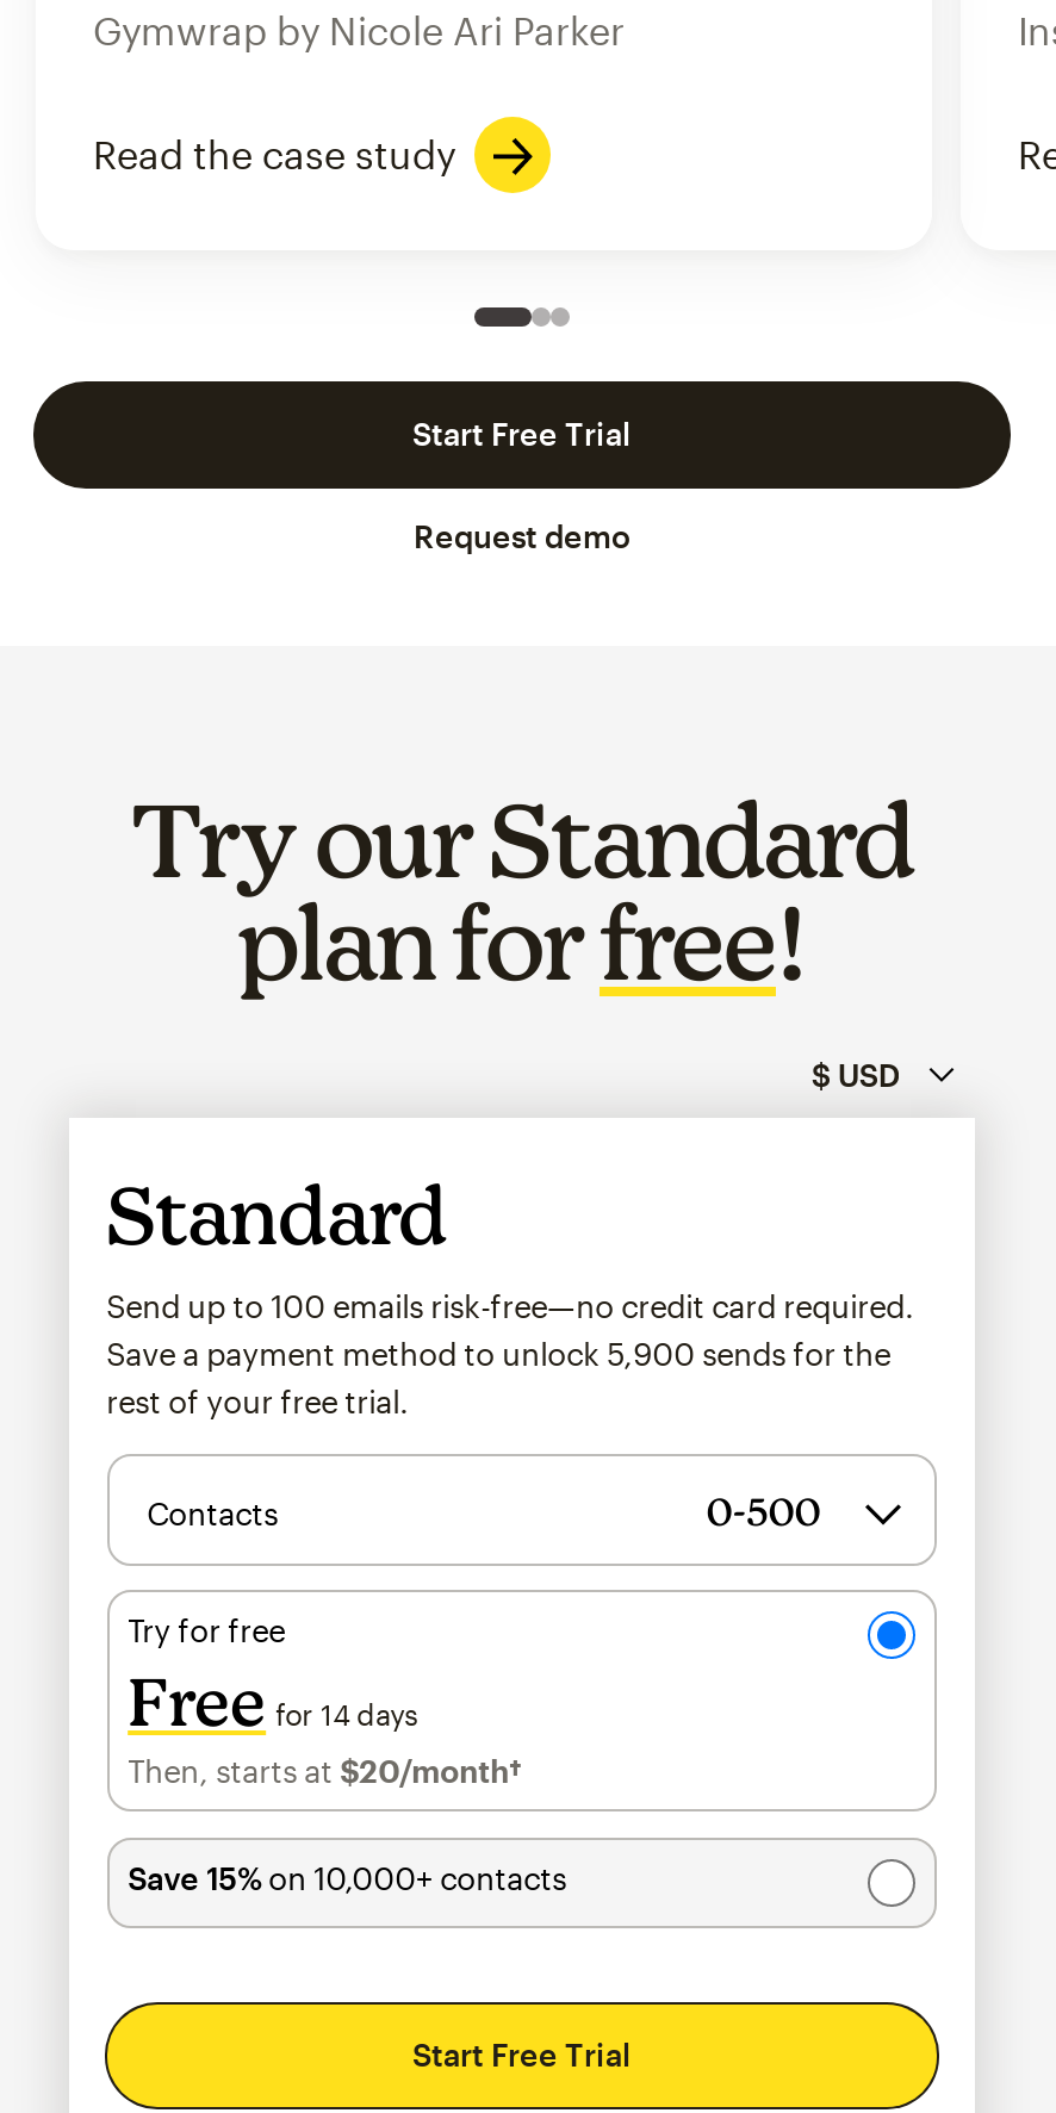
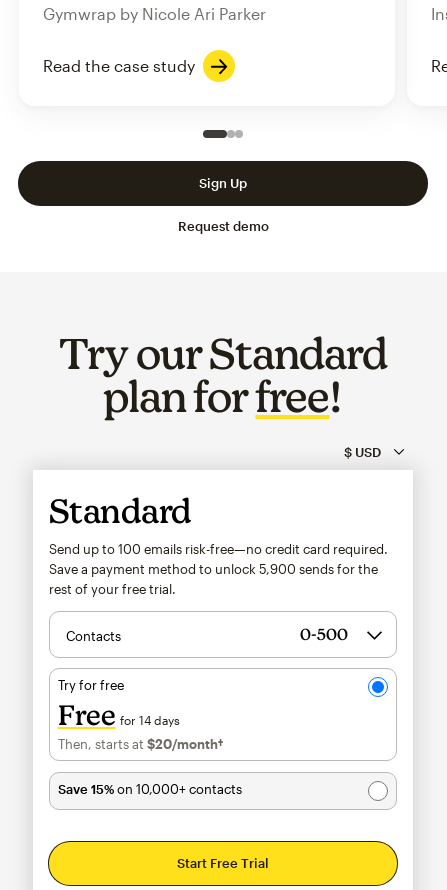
[412,416,632,455] Start Free Trial -> [199,175,247,191] Sign Up

